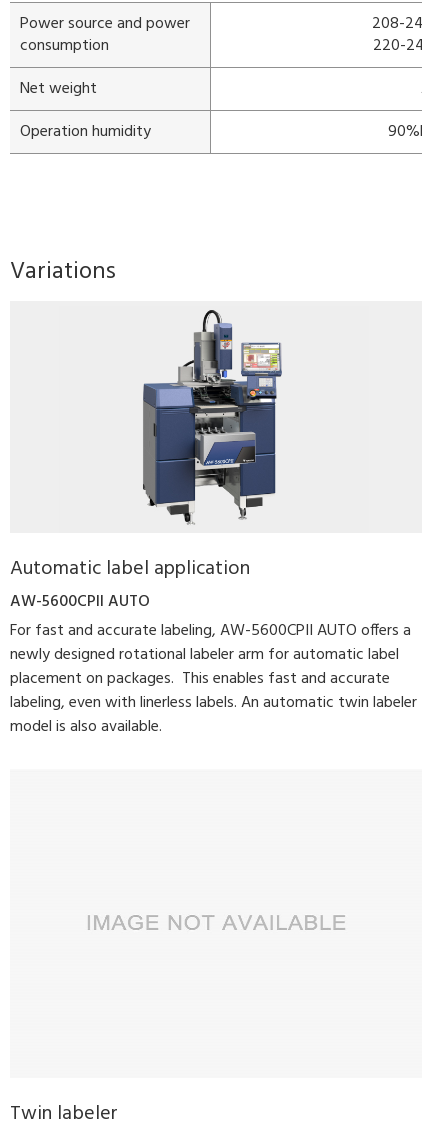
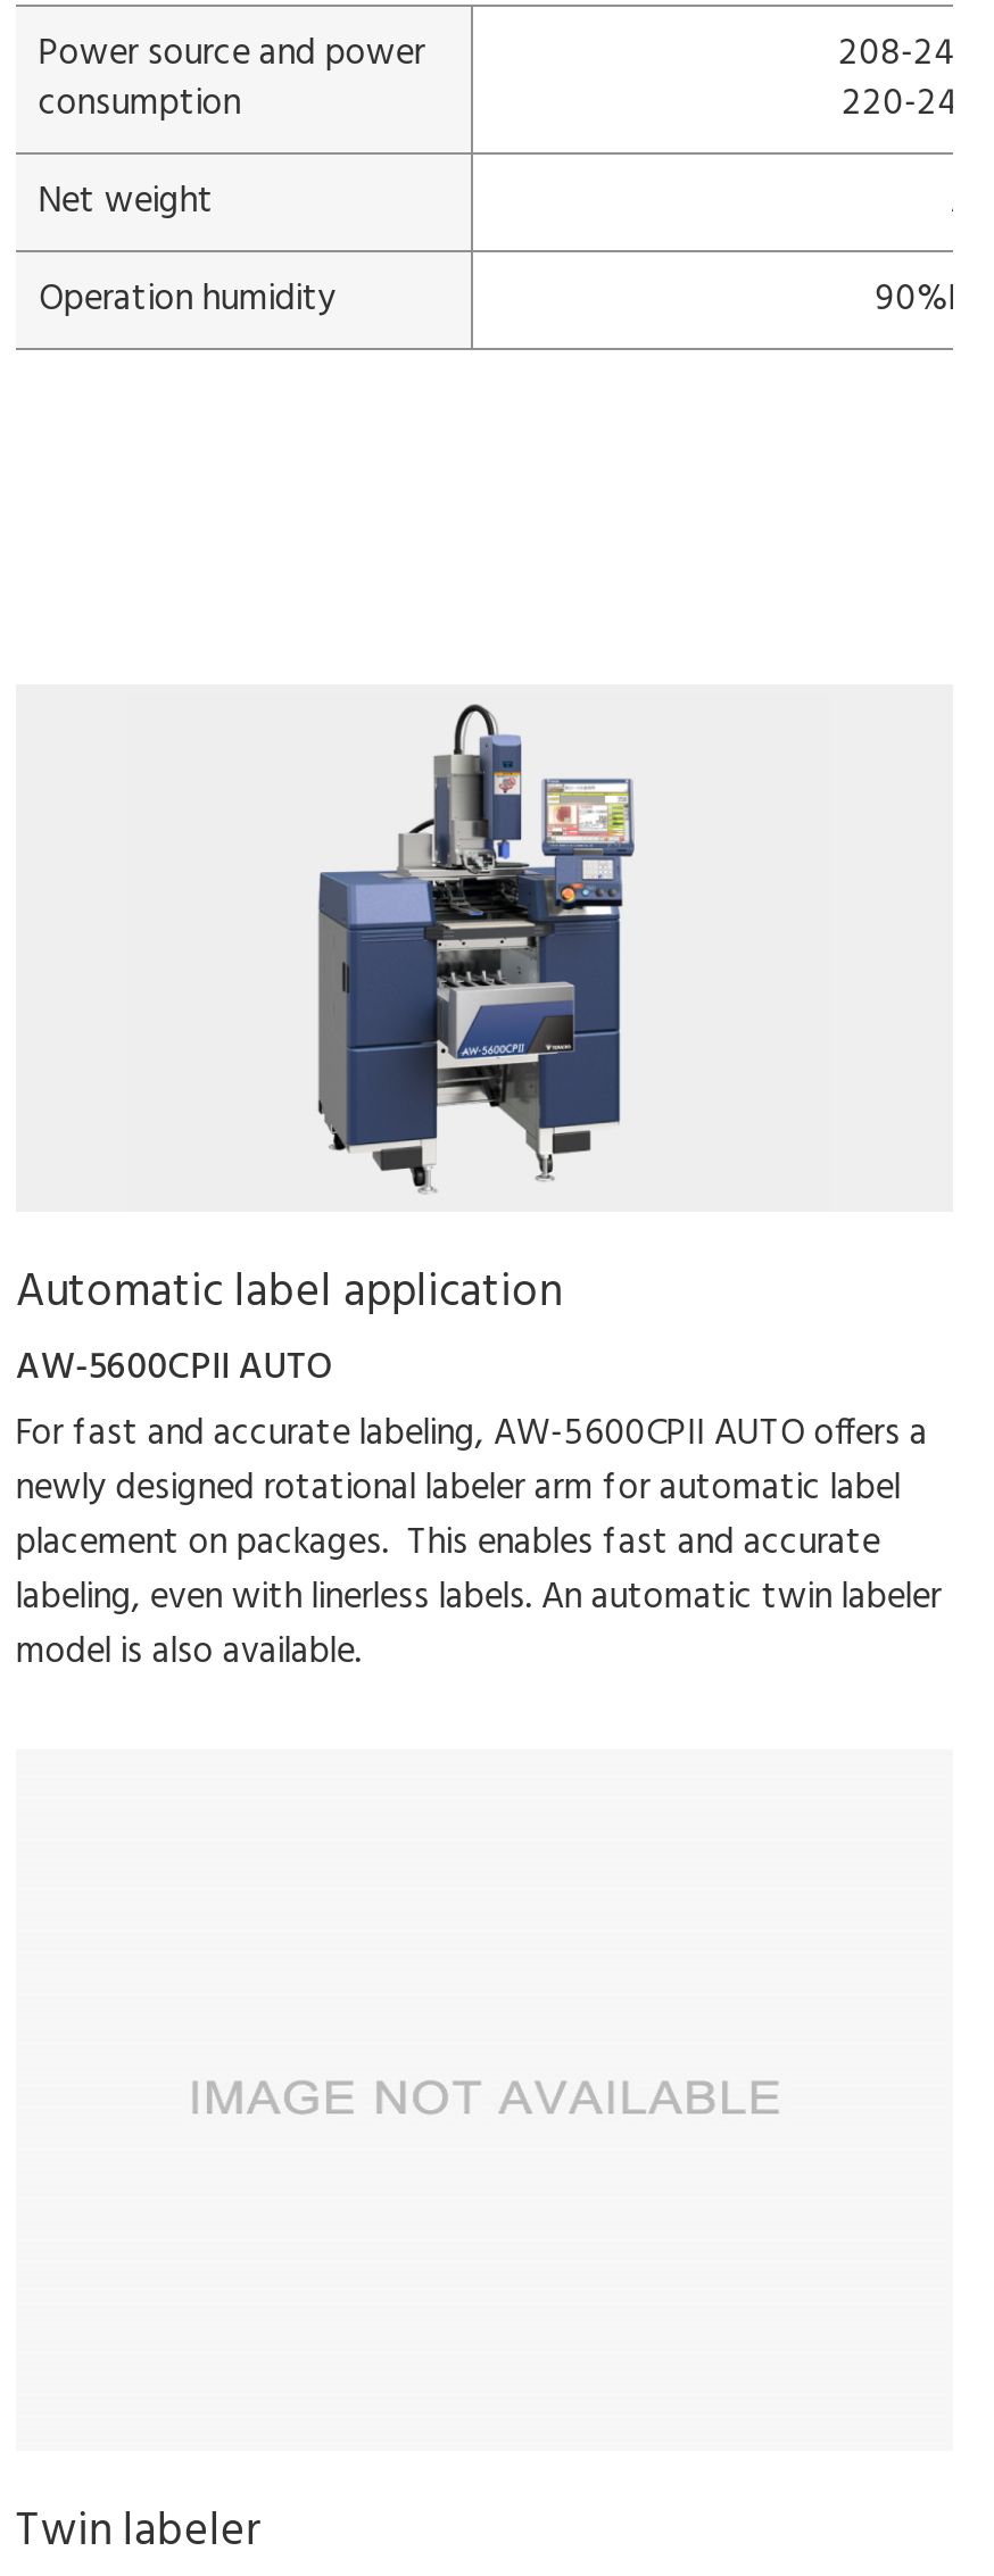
[10,253,116,291] Variations -> none

